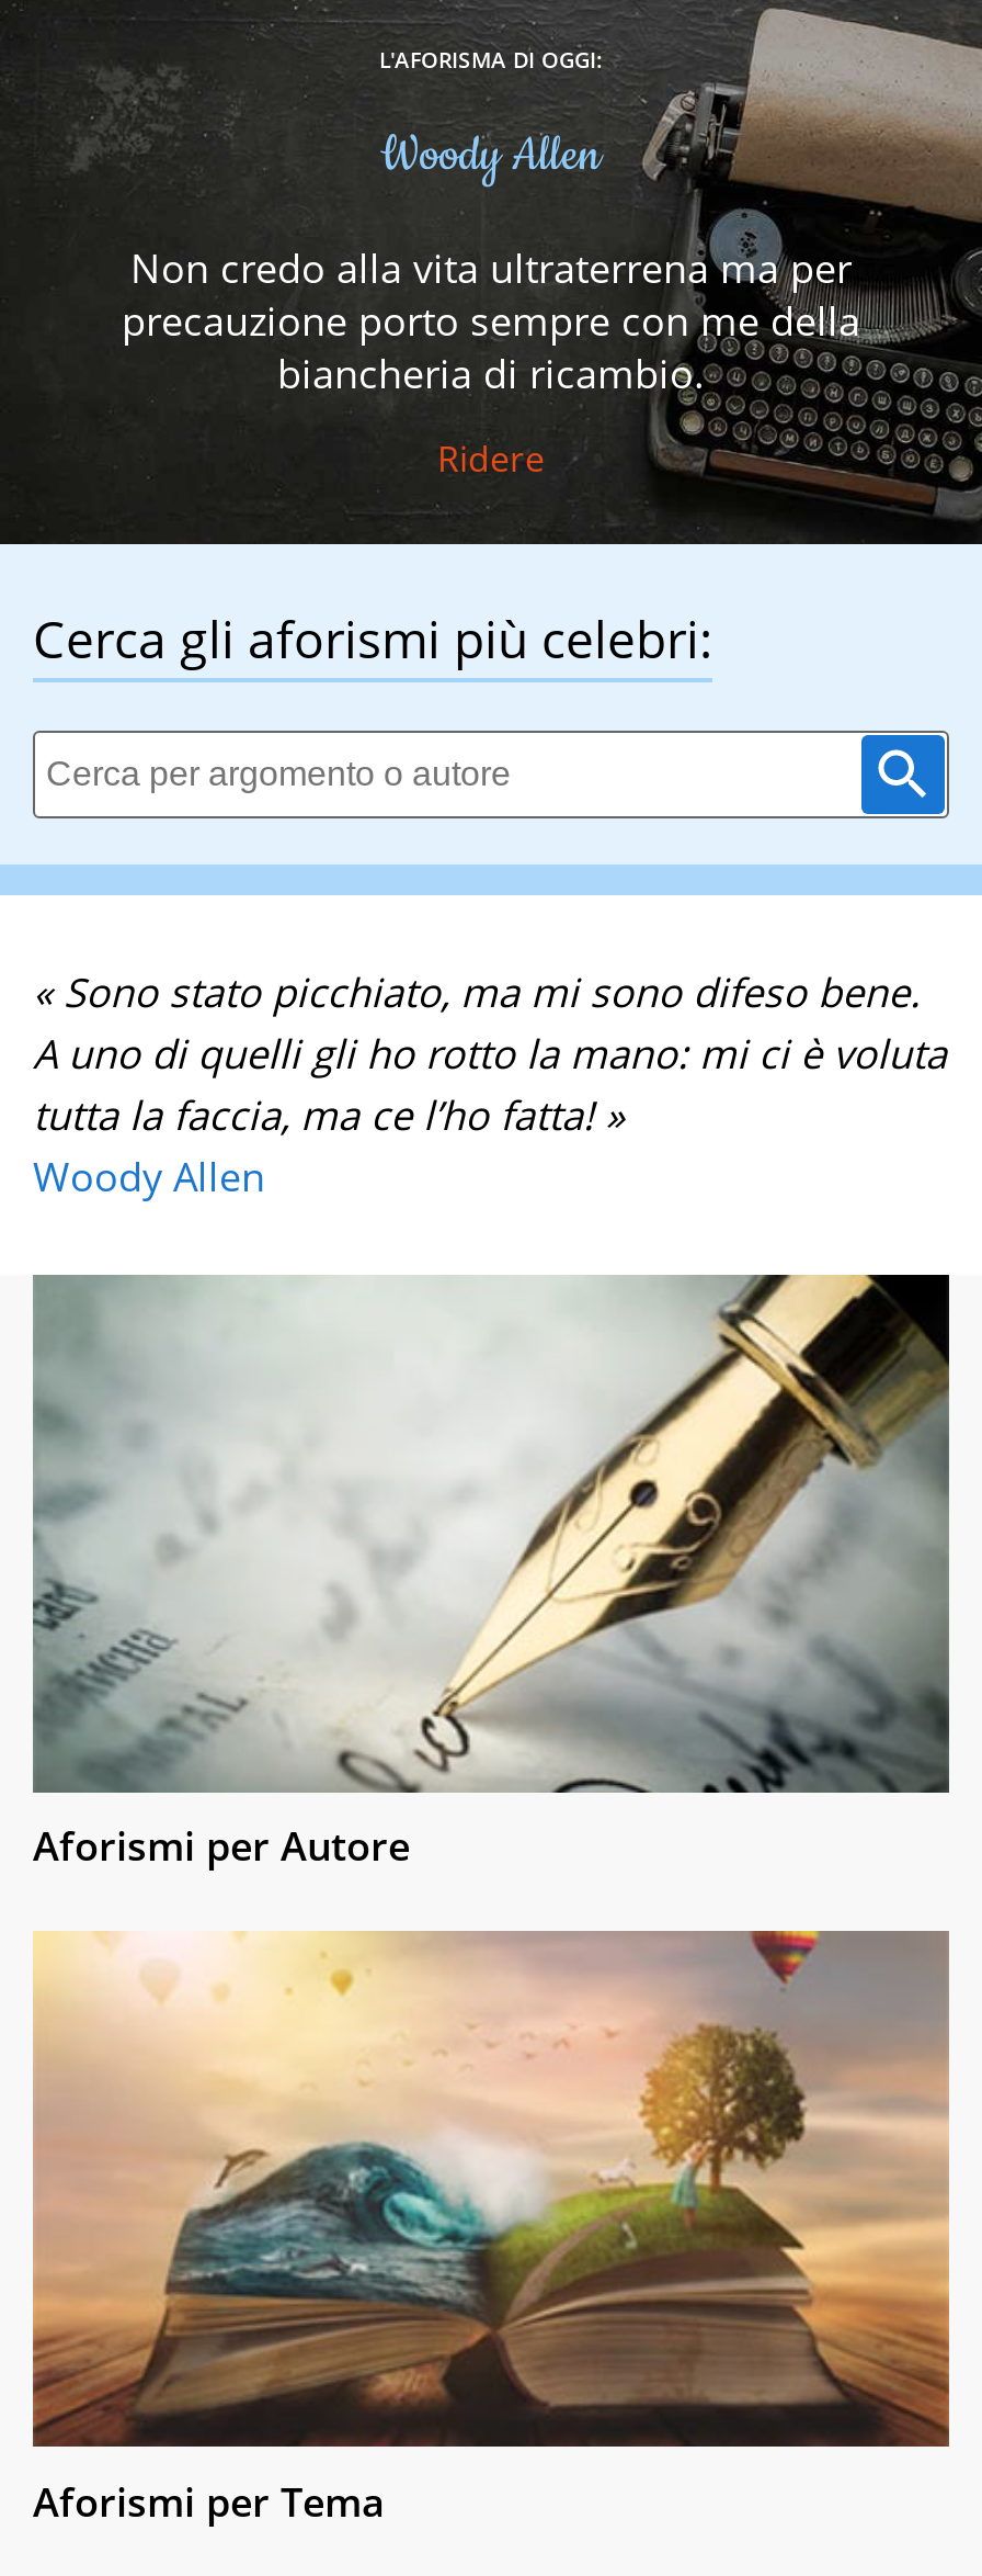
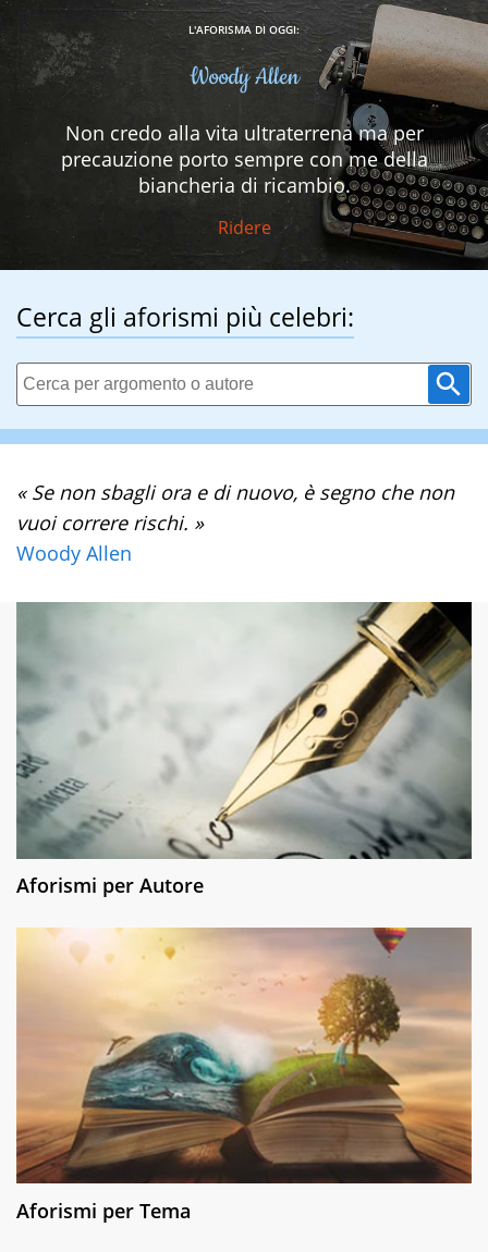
[33,966,947,1142] « Sono stato picchiato, ma mi sono difeso bene. | A uno di quelli gli ho rotto la mano: mi ci è voluta | tutta la faccia, ma ce l’ho fatta! » -> [16,479,454,536] « Se non sbagli ora e di nuovo, è segno che non | vuoi correre rischi. »

